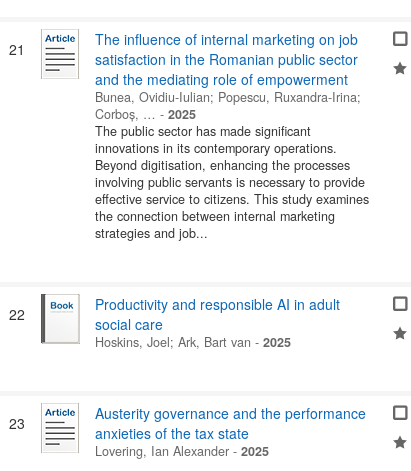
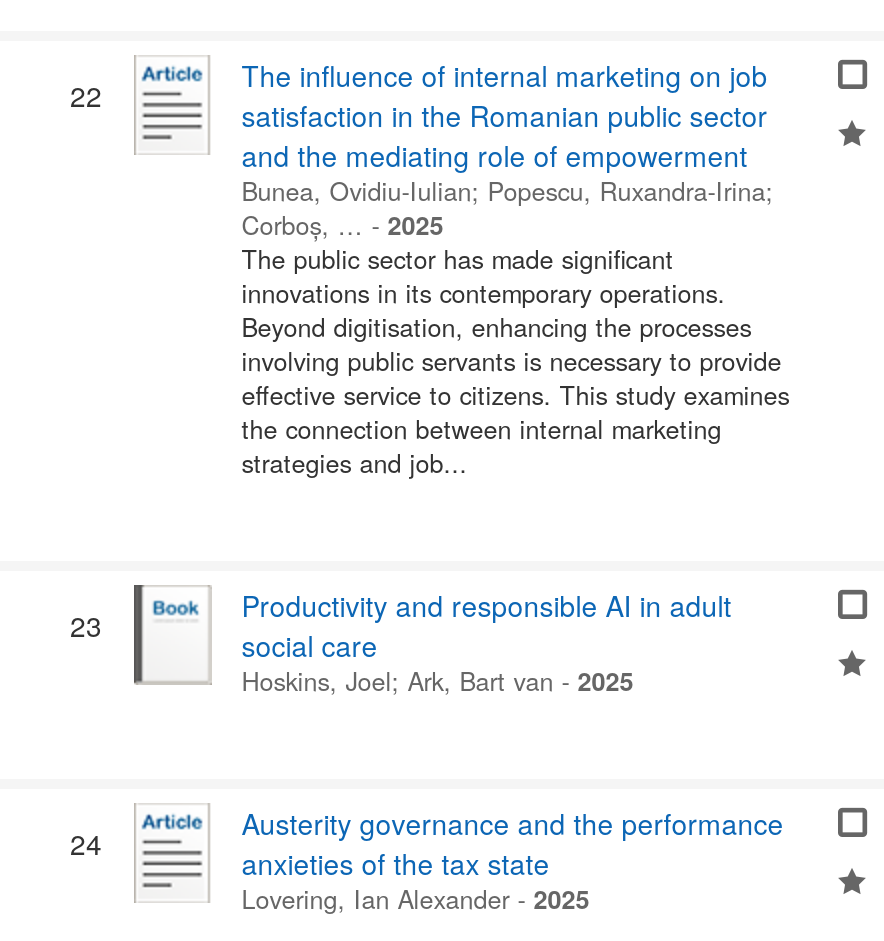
[9,39,25,59] 21 -> [70,75,102,115] 22
[9,304,25,324] 22 -> [70,605,102,645] 23
[9,413,25,433] 23 -> [70,823,102,863] 24

